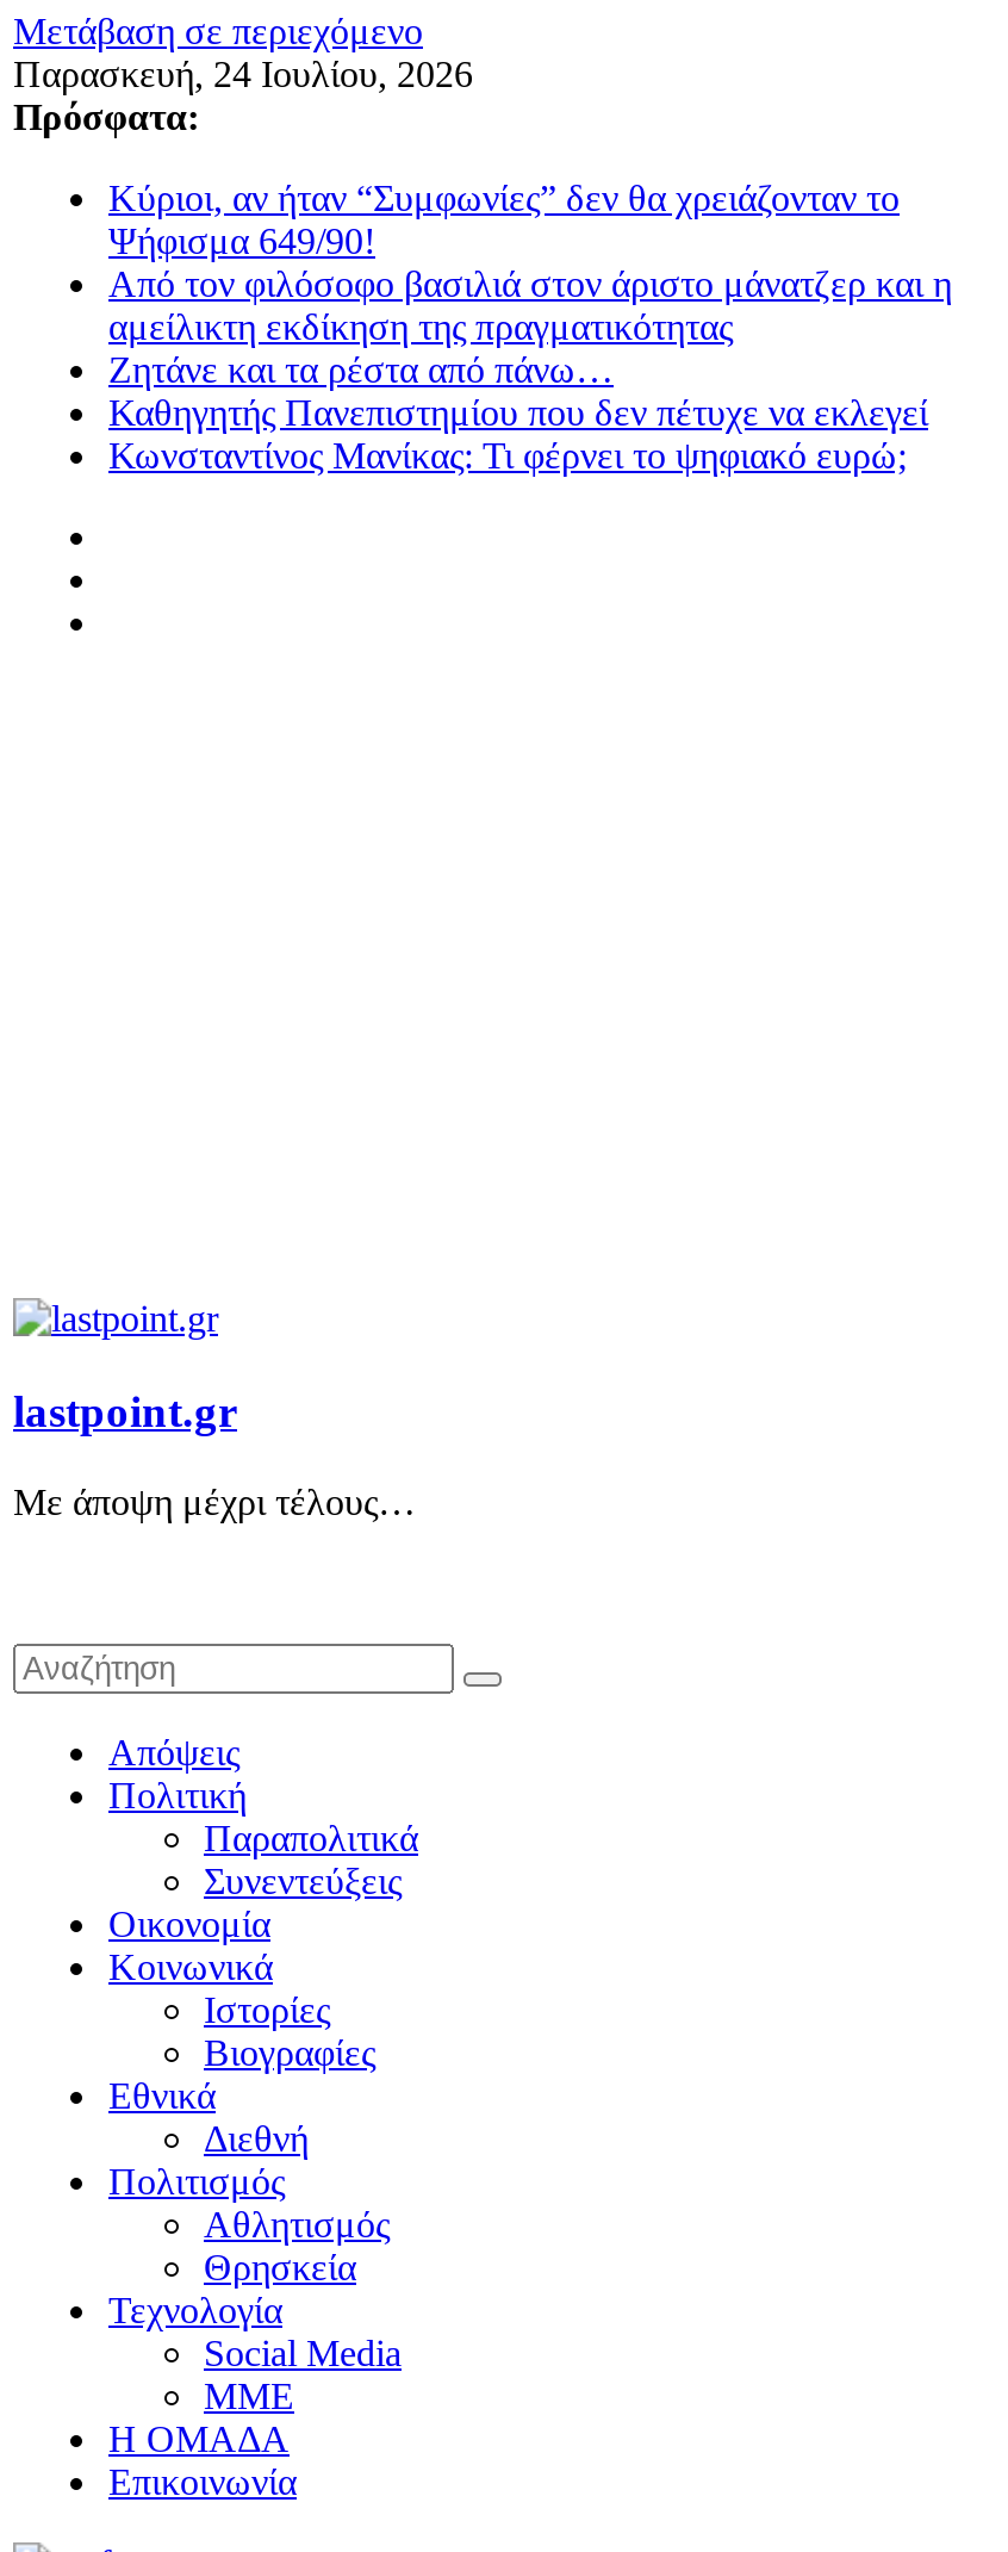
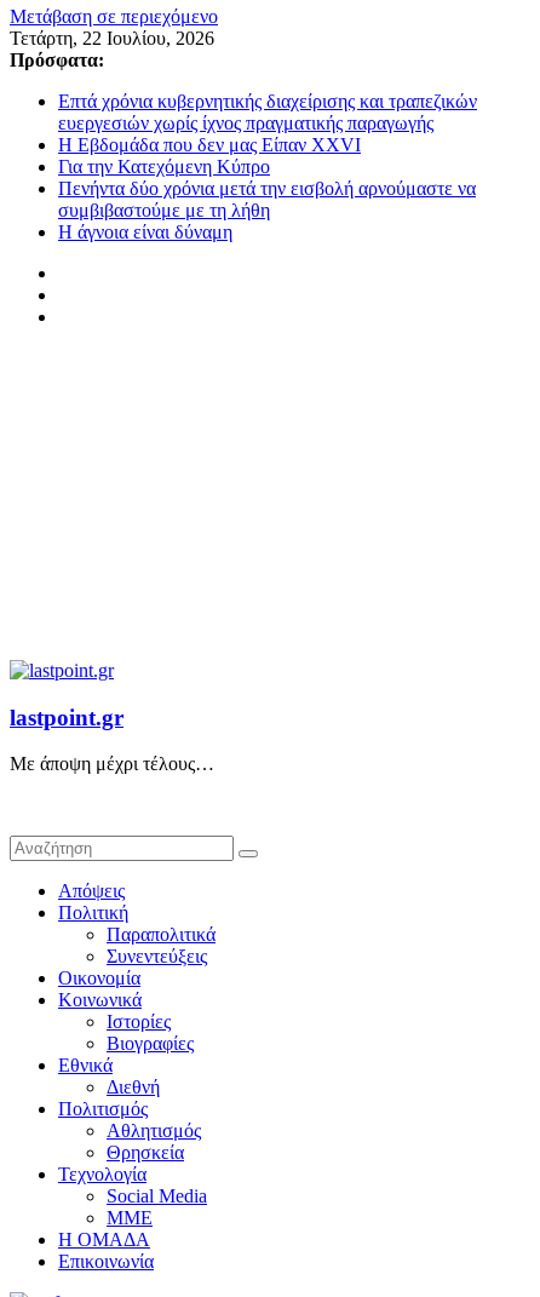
[13,54,473,94] Παρασκευή, 24 Ιουλίου, 2026 -> [10,28,214,48] Τετάρτη, 22 Ιουλίου, 2026
[108,178,952,476] Κύριοι, αν ήταν “Συμφωνίες” δεν θα χρειάζονταν το | Ψήφισμα 649/90! | Από τον φιλόσοφο βασιλιά στον άριστο μάνατζερ και η | αμείλικτη εκδίκηση της πραγματικότητας | Ζητάνε και τα ρέστα από πάνω… | Καθηγητής Πανεπιστημίου που δεν πέτυχε να εκλεγεί | Κωνσταντίνος Μανίκας: Τι φέρνει το ψηφιακό ευρώ; -> [58,91,477,242] Επτά χρόνια κυβερνητικής διαχείρισης και τραπεζικών | ευεργεσιών χωρίς ίχνος πραγματικής παραγωγής | Η Εβδομάδα που δεν μας Είπαν XXVI | Για την Κατεχόμενη Κύπρο | Πενήντα δύο χρόνια μετά την εισβολή αρνούμαστε να | συμβιβαστούμε με τη λήθη | Η άγνοια είναι δύναμη

